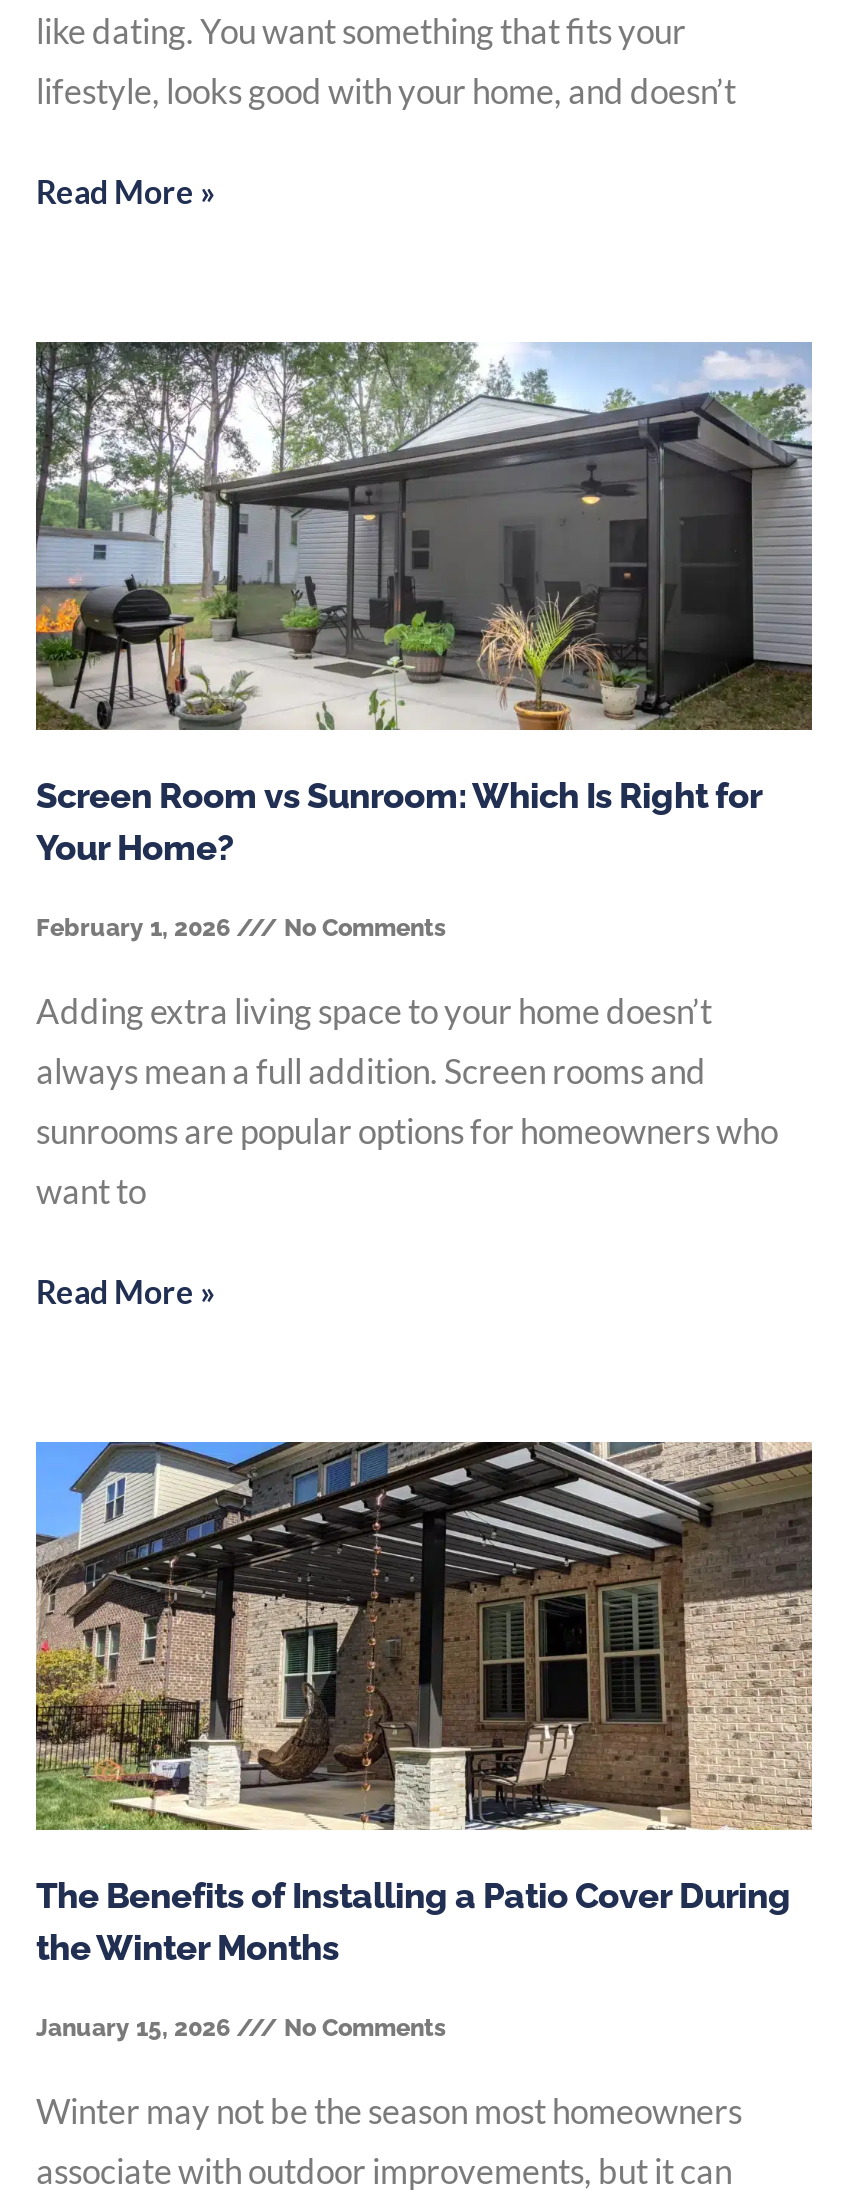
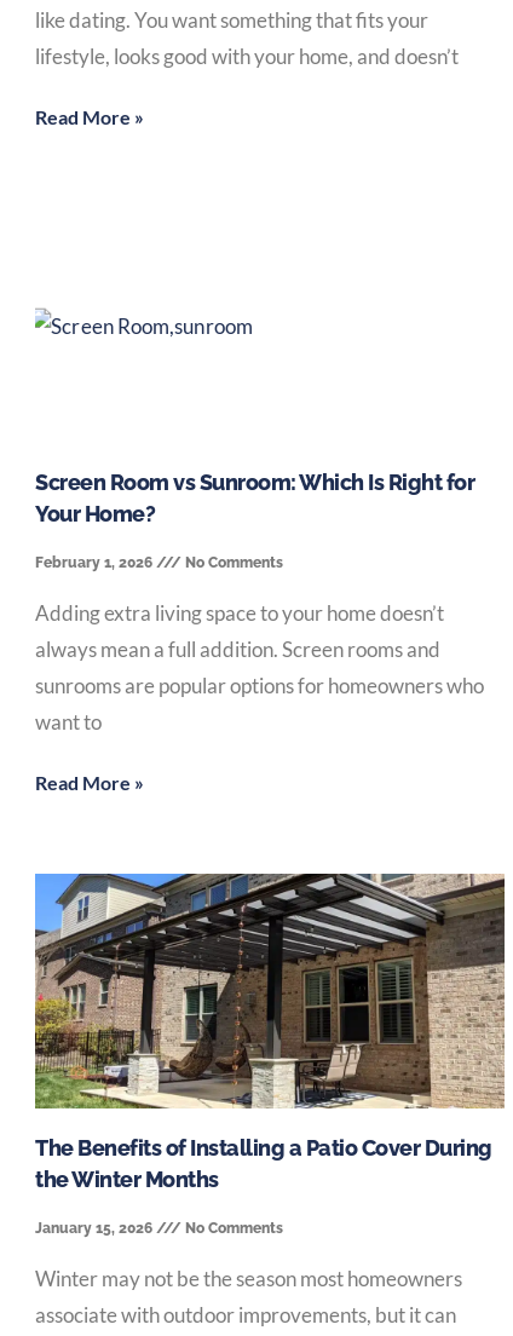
[34,340,814,732] [image] -> none

